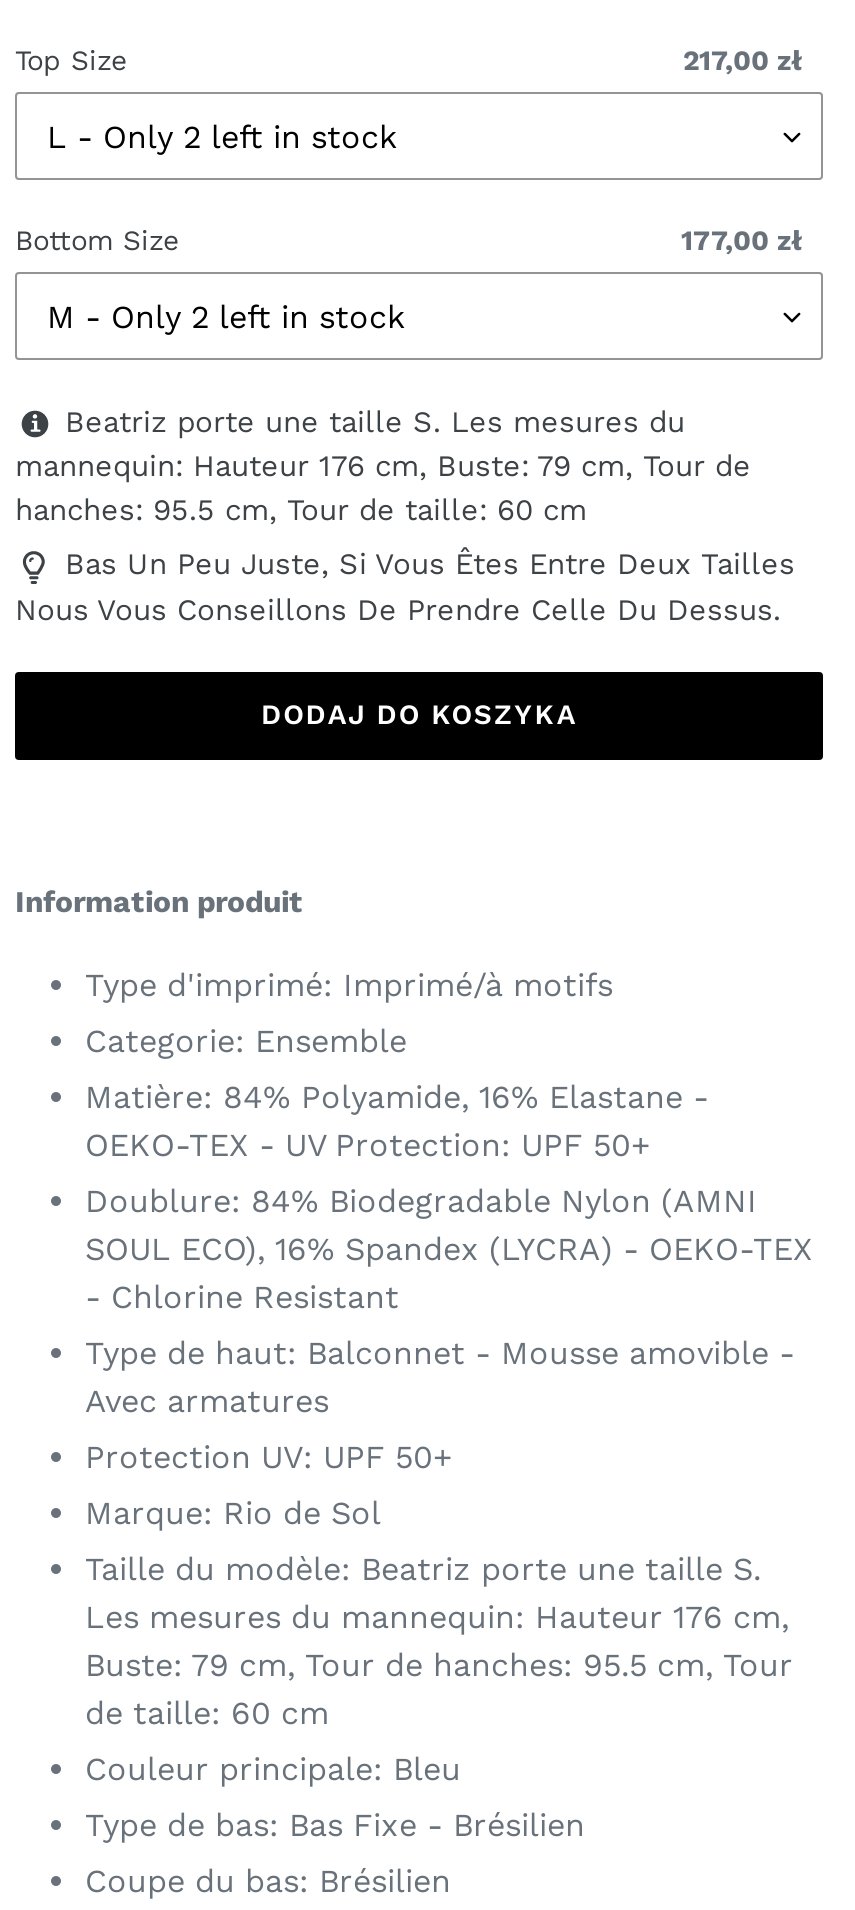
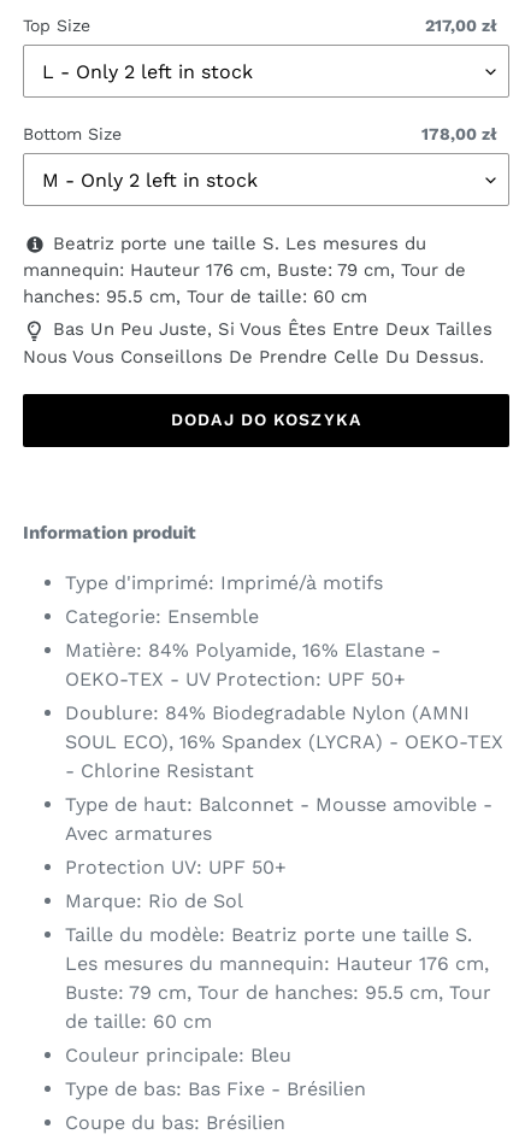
[681,224,803,256] 177,00 zł -> [421,124,497,143] 178,00 zł

